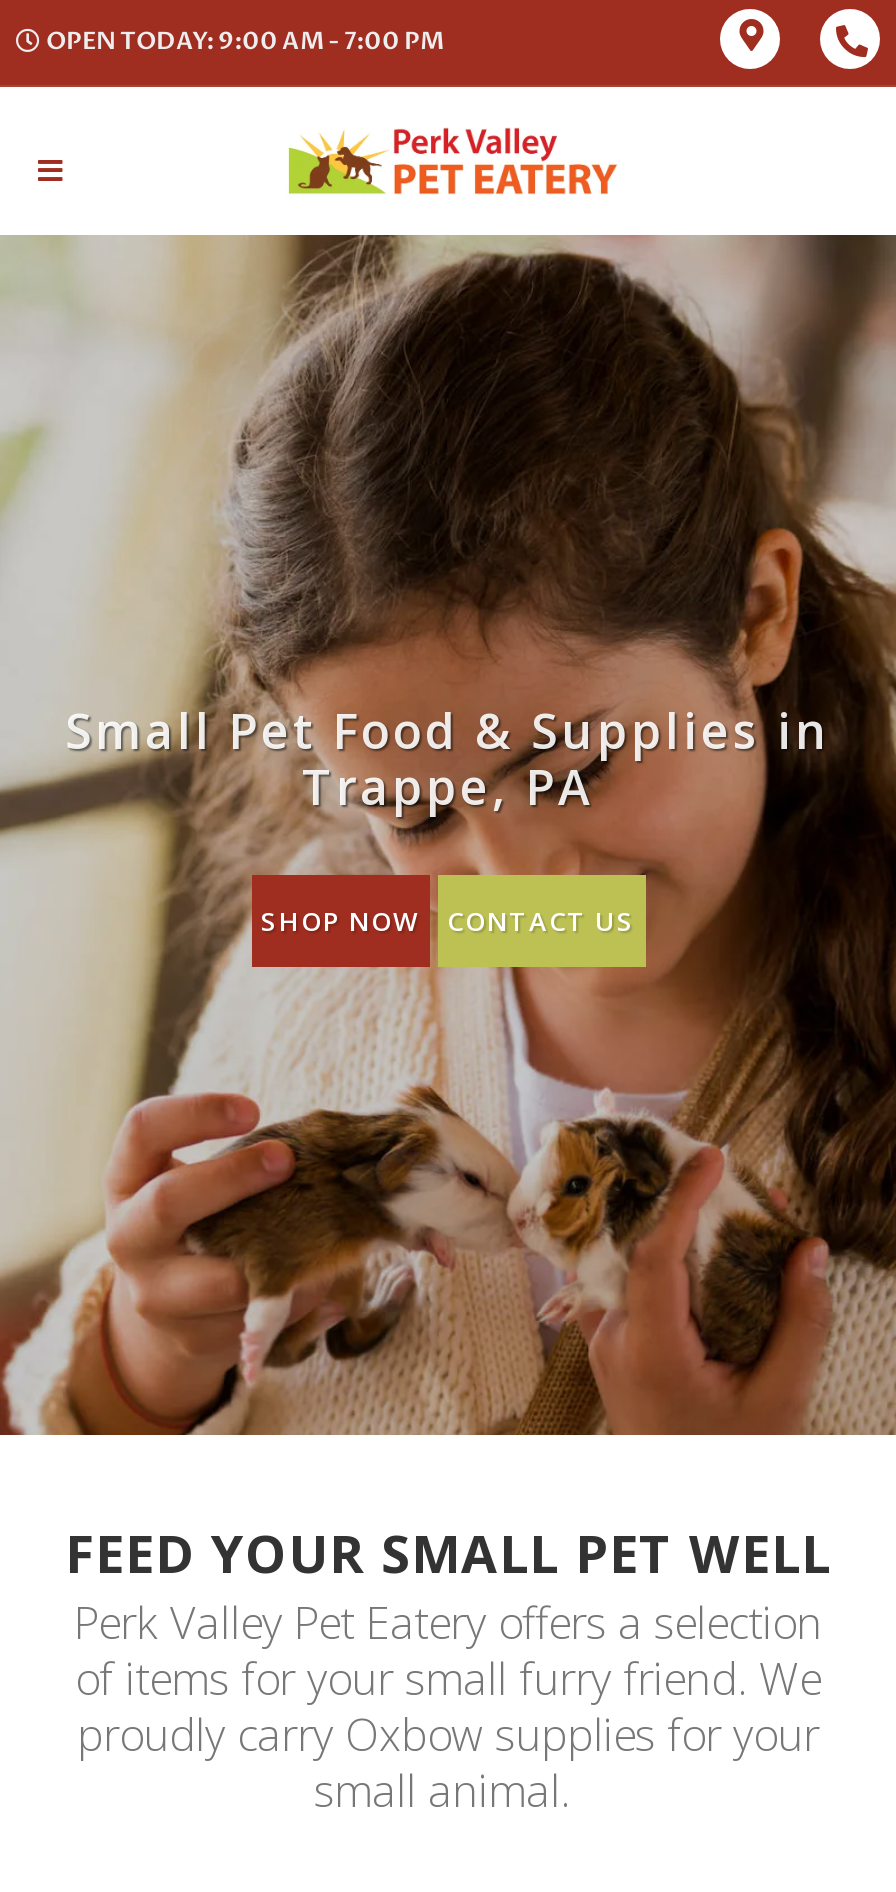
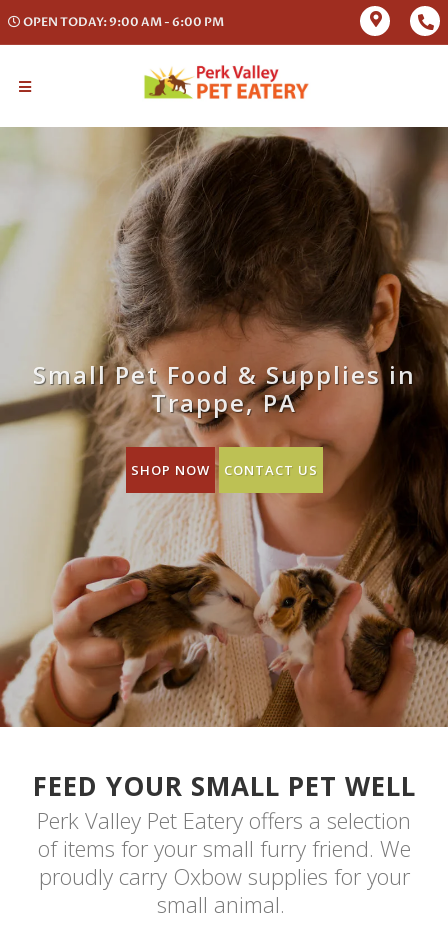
[46,25,444,57] OPEN TODAY: 9:00 AM - 7:00 PM -> [23,14,224,30] OPEN TODAY: 9:00 AM - 6:00 PM

